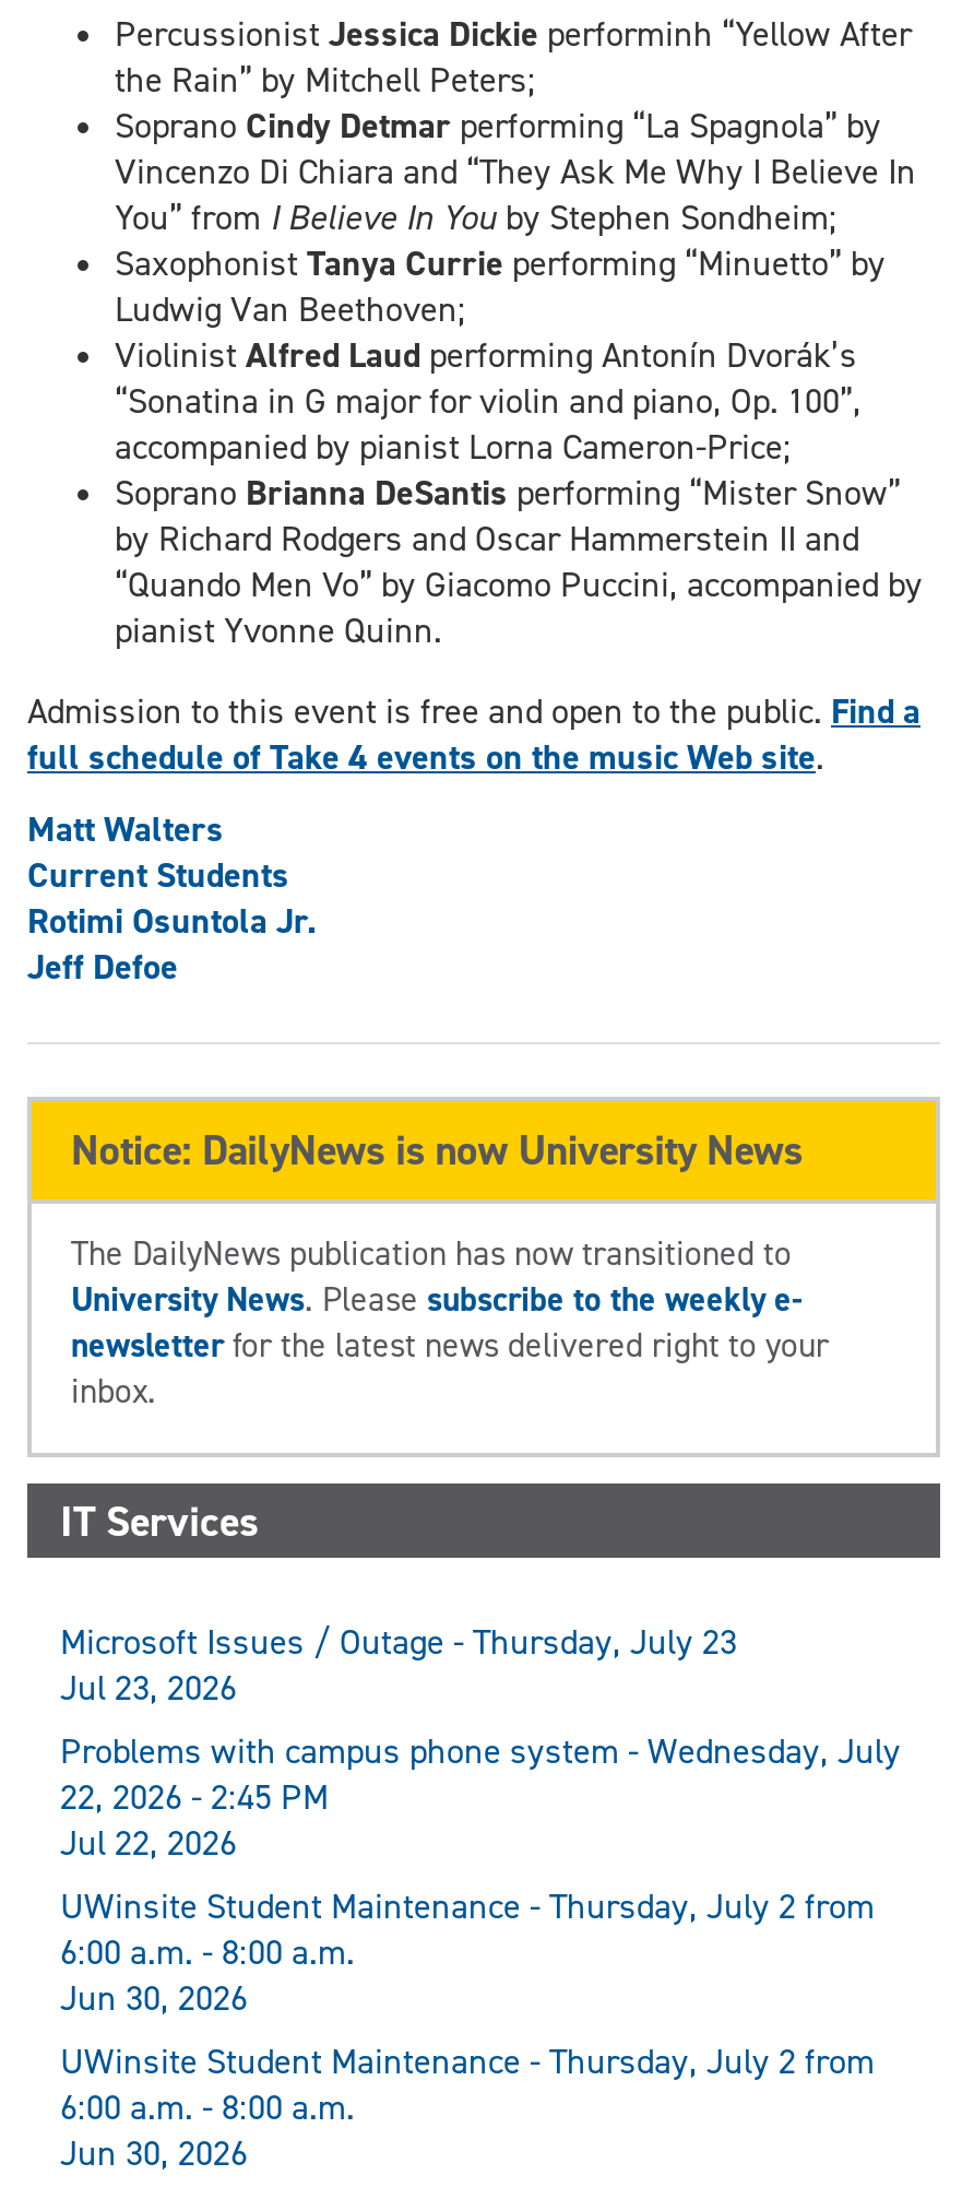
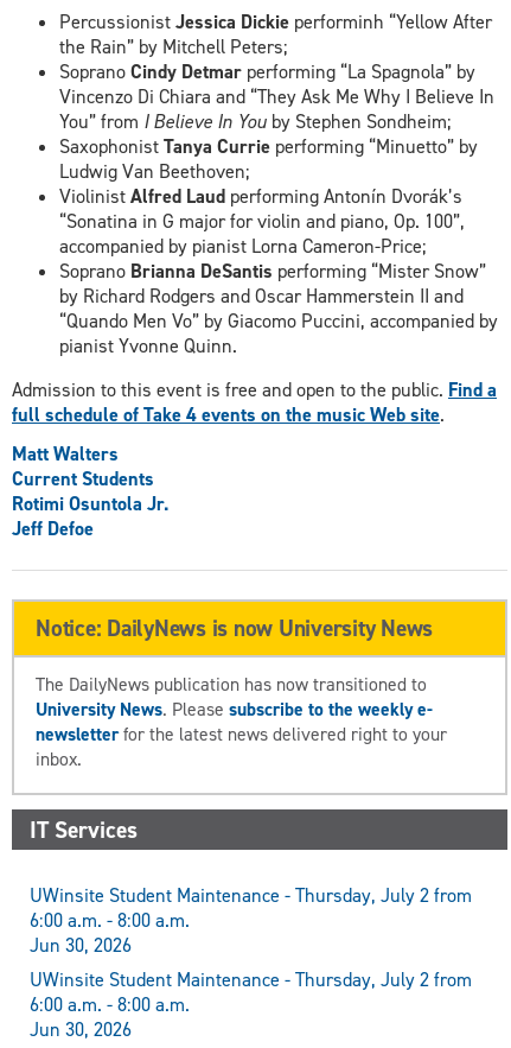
[60,1618,901,1865] Microsoft Issues / Outage - Thursday, July 23 | Jul 23, 2026 | Problems with campus phone system - Wednesday, July | 22, 2026 - 2:45 PM | Jul 22, 2026 -> none

